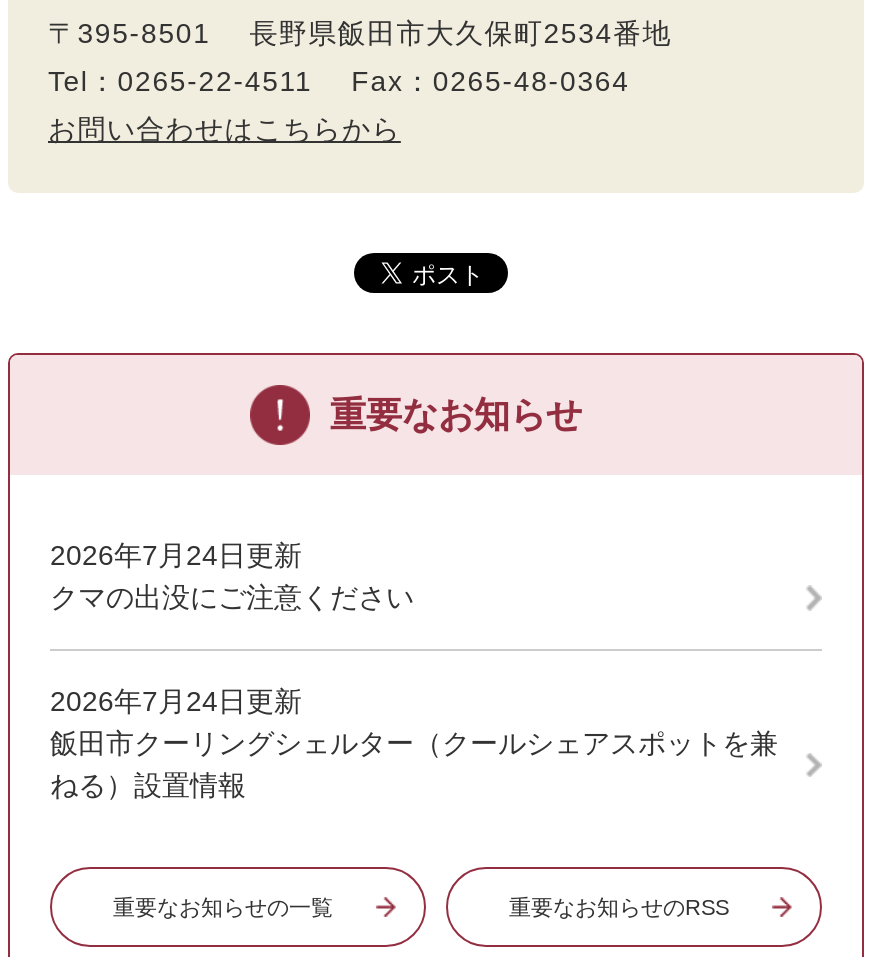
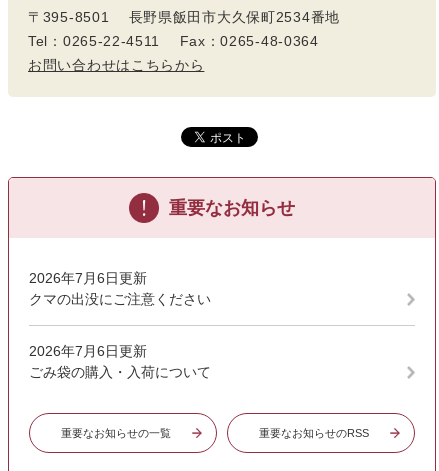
[50,539,302,571] 2026年7月24日更新 -> [29,270,147,286] 2026年7月6日更新
[50,685,778,801] 2026年7月24日更新 | 飯田市クーリングシェルター（クールシェアスポットを兼 | ねる）設置情報 -> [29,343,211,380] 2026年7月6日更新 | ごみ袋の購入・入荷について

